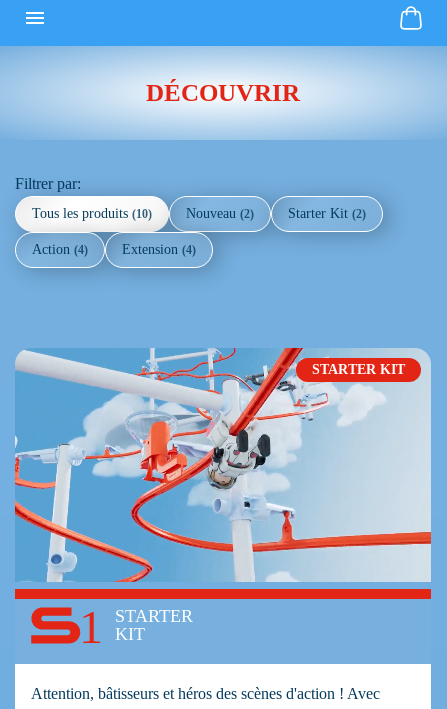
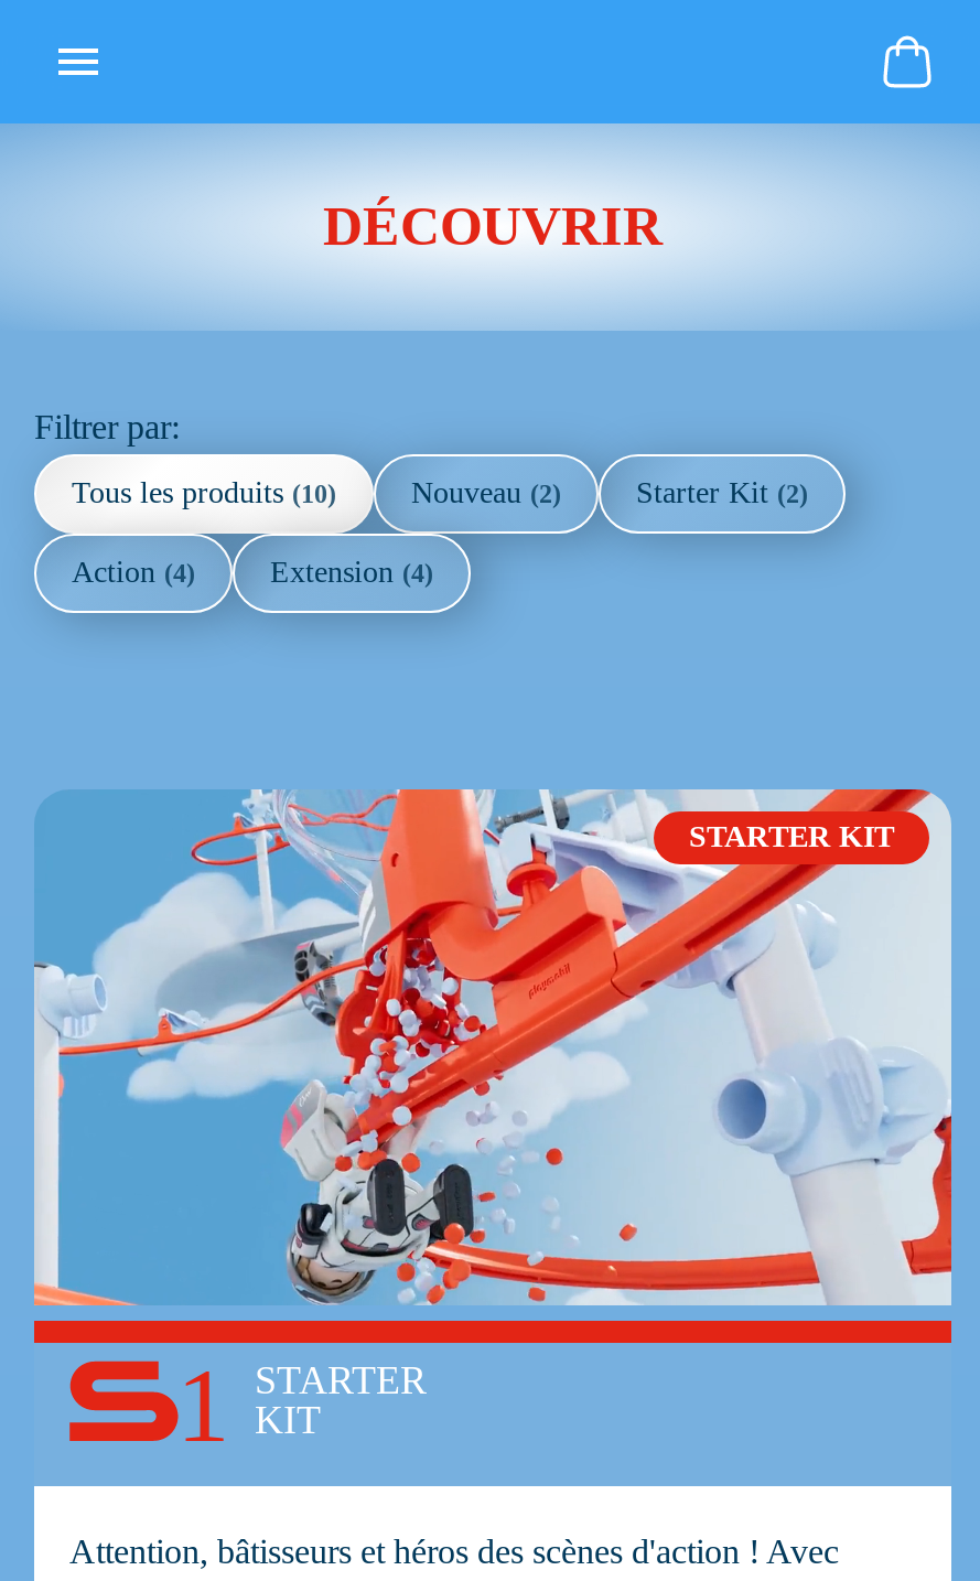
[14,347,432,583] [image] -> [32,787,954,1308] [image]

